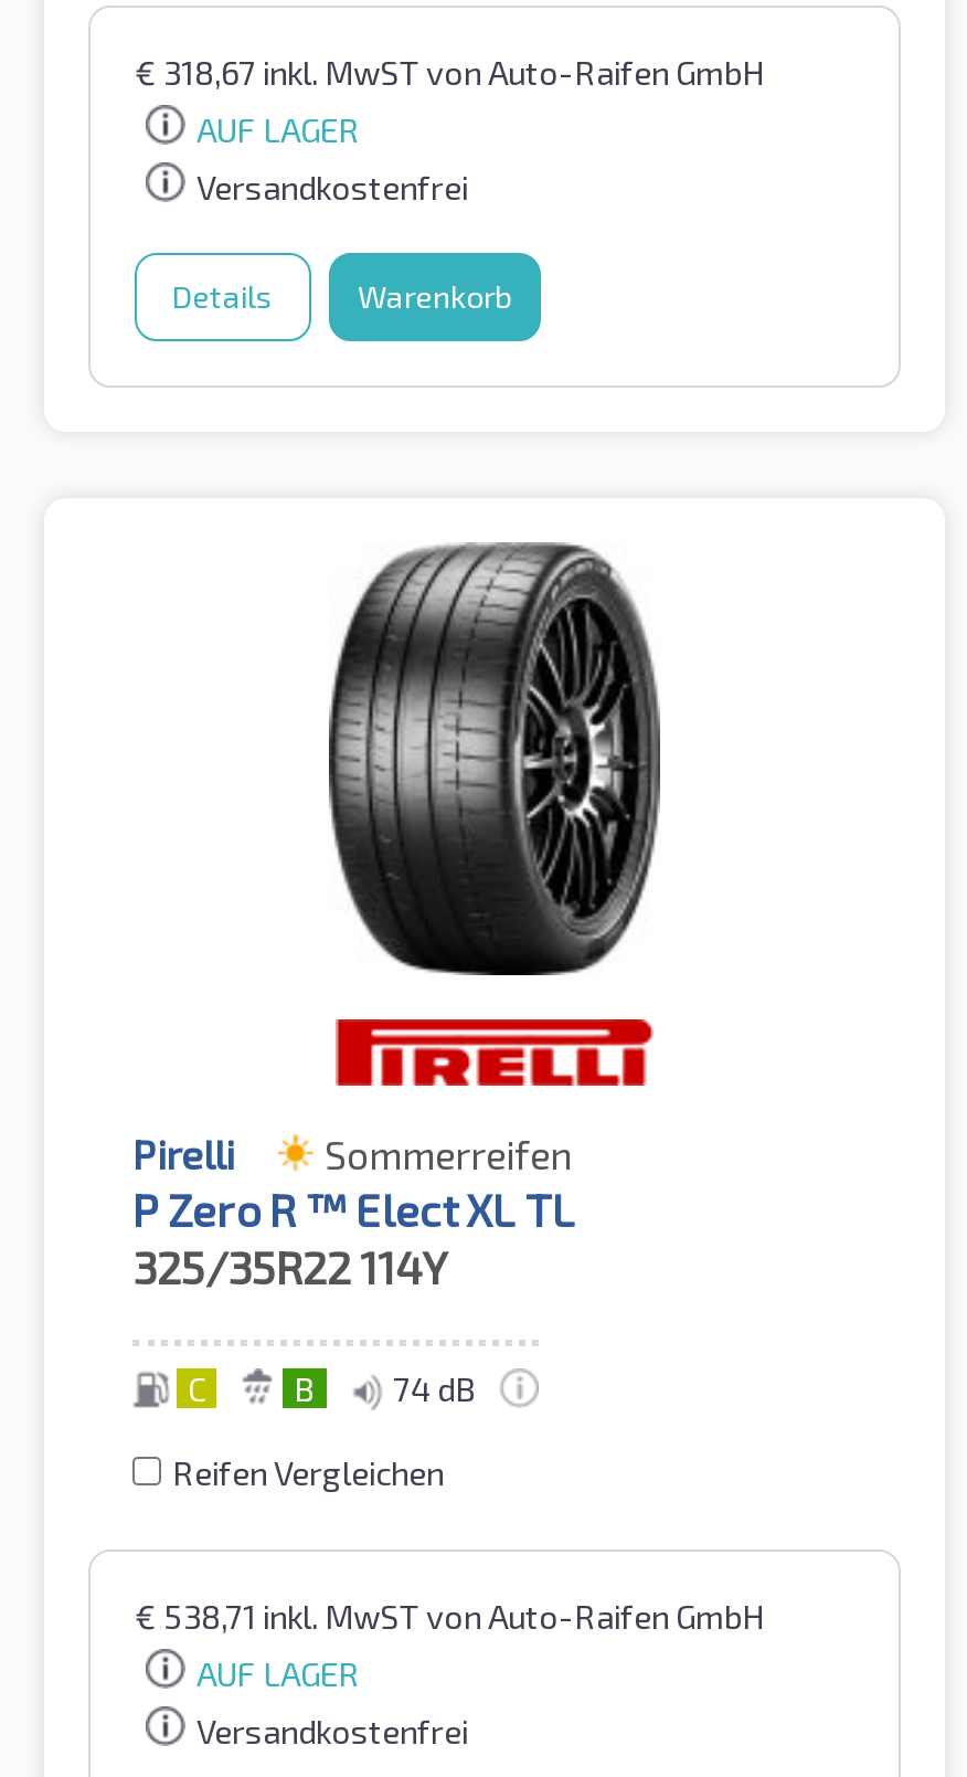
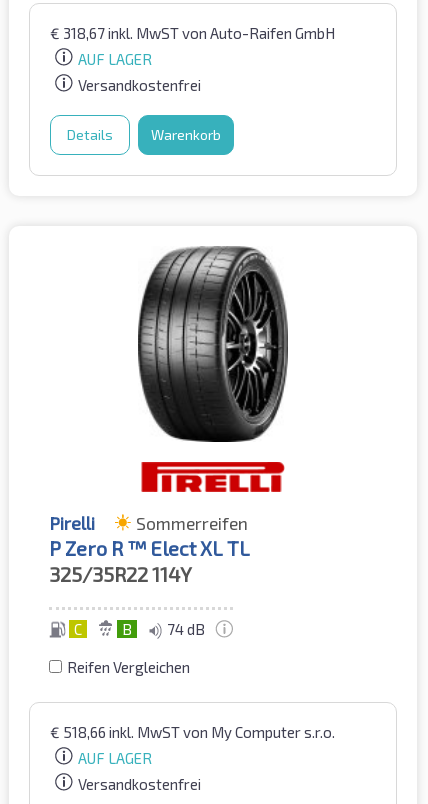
[135,1597,764,1636] € 538,71 inkl. MwST von Auto-Raifen GmbH -> [50,723,335,741] € 518,66 inkl. MwST von My Computer s.r.o.

